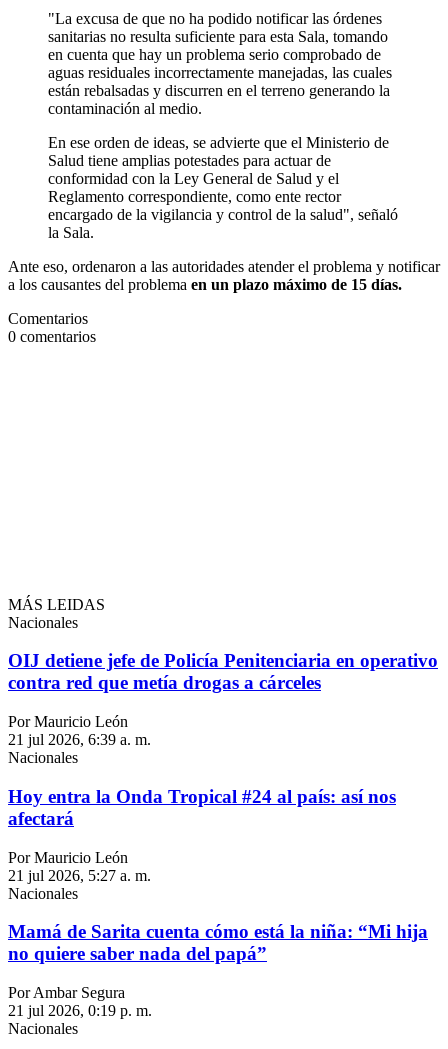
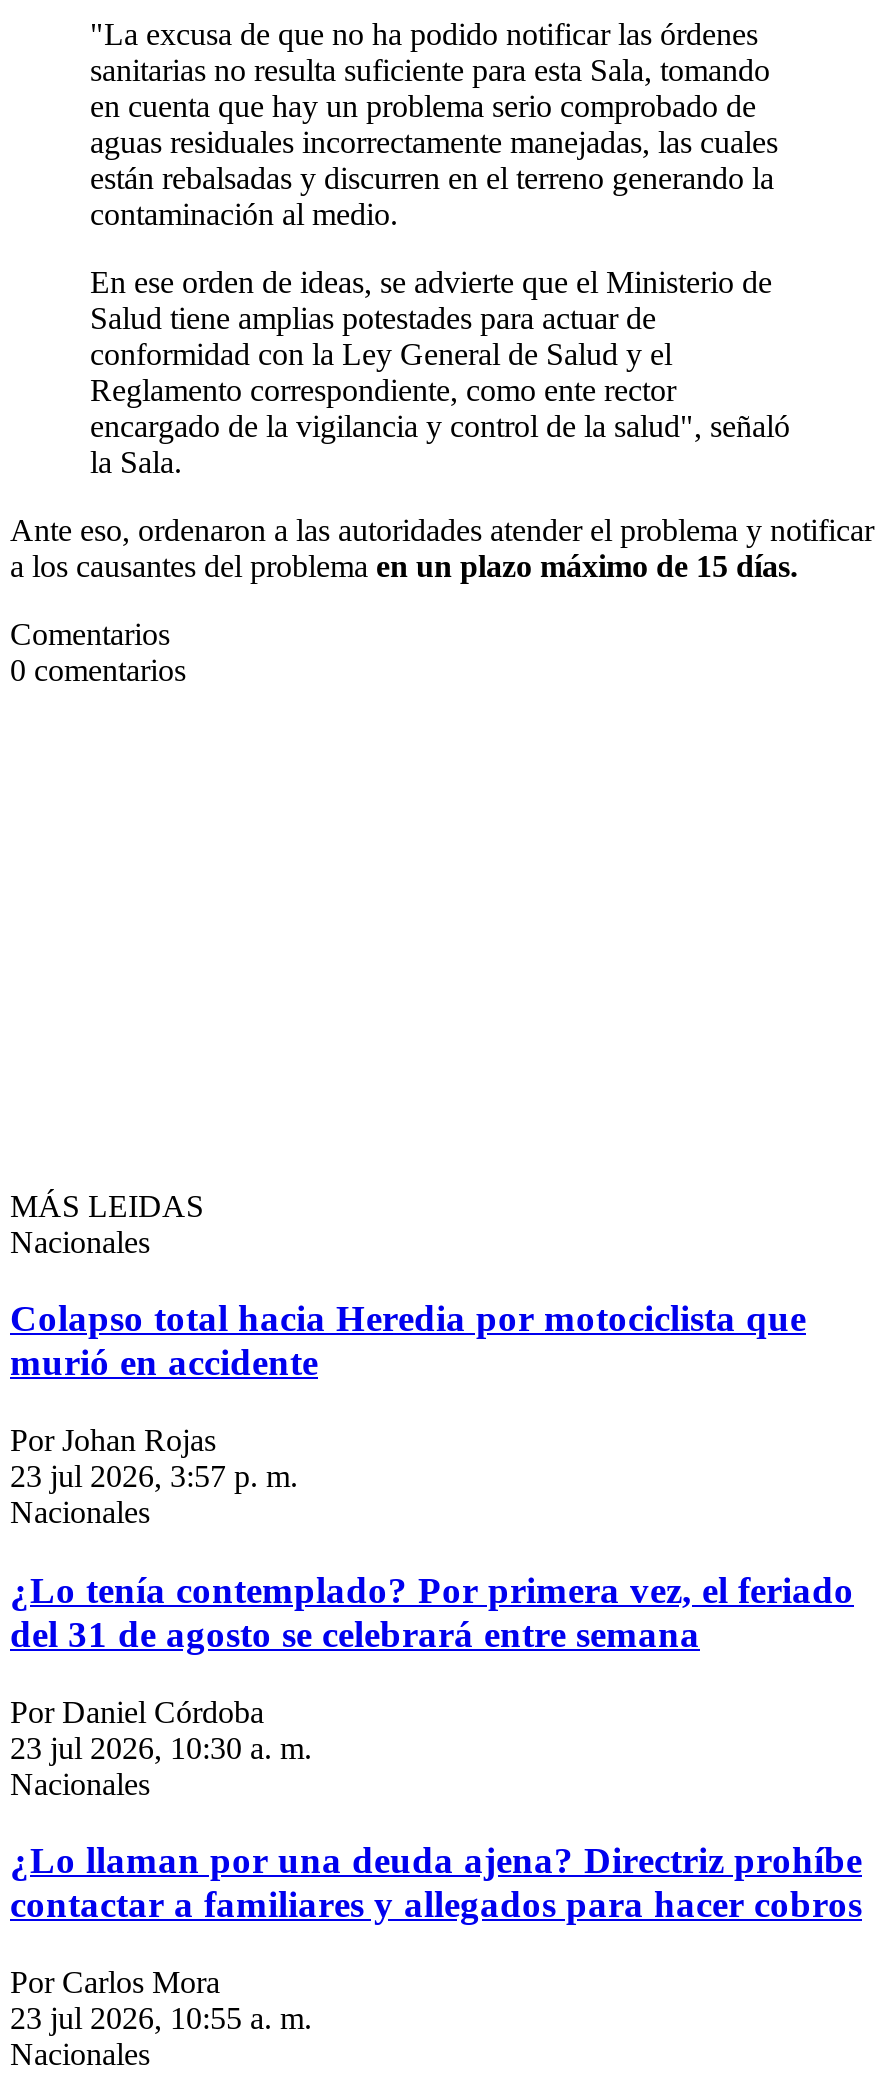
[8,650,438,693] OIJ detiene jefe de Policía Penitenciaria en operativo | contra red que metía drogas a cárceles -> [10,1298,806,1384] Colapso total hacia Heredia por motociclista que | murió en accidente
[8,713,151,748] Por Mauricio León | 21 jul 2026, 6:39 a. m. -> [10,1423,298,1493] Por Johan Rojas | 23 jul 2026, 3:57 p. m.
[8,786,396,829] Hoy entra la Onda Tropical #24 al país: así nos | afectará -> [10,1569,854,1655] ¿Lo tenía contemplado? Por primera vez, el feriado | del 31 de agosto se celebrará entre semana
[8,849,151,884] Por Mauricio León | 21 jul 2026, 5:27 a. m. -> [10,1694,312,1764] Por Daniel Córdoba | 23 jul 2026, 10:30 a. m.
[8,921,428,964] Mamá de Sarita cuenta cómo está la niña: “Mi hija | no quiere saber nada del papá” -> [10,1840,862,1926] ¿Lo llaman por una deuda ajena? Directriz prohíbe | contactar a familiares y allegados para hacer cobros
[8,984,152,1019] Por Ambar Segura | 21 jul 2026, 0:19 p. m. -> [10,1965,312,2035] Por Carlos Mora | 23 jul 2026, 10:55 a. m.

